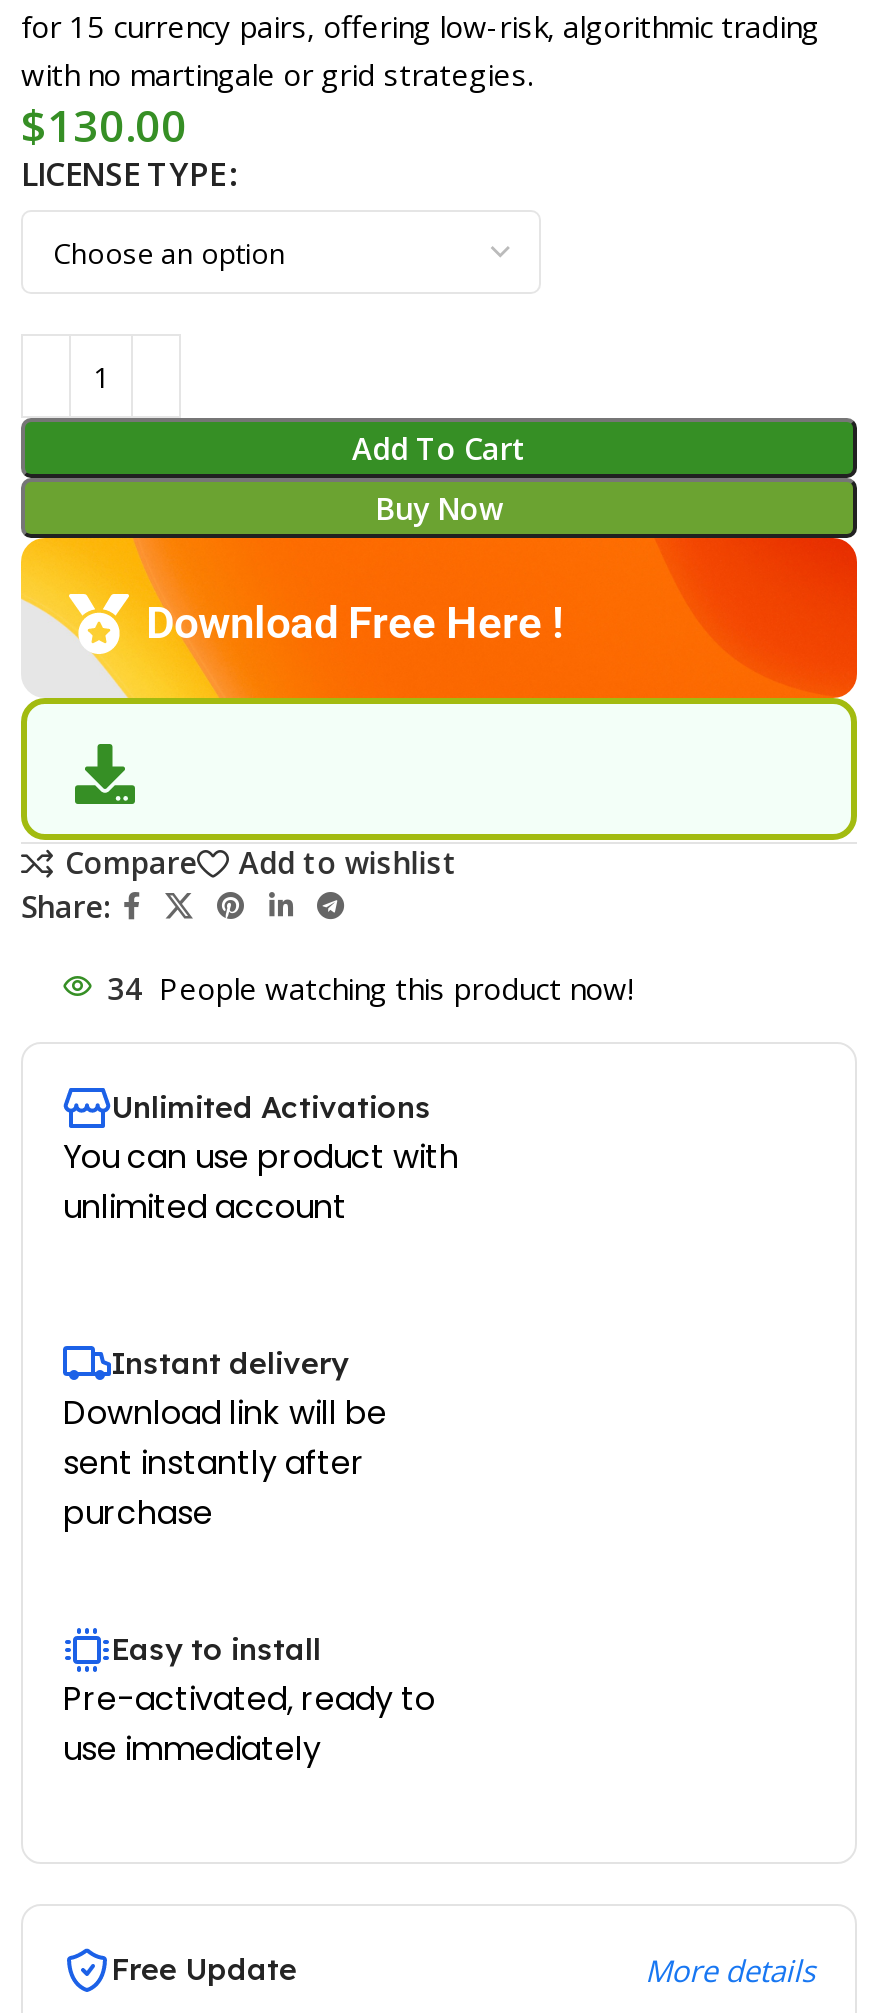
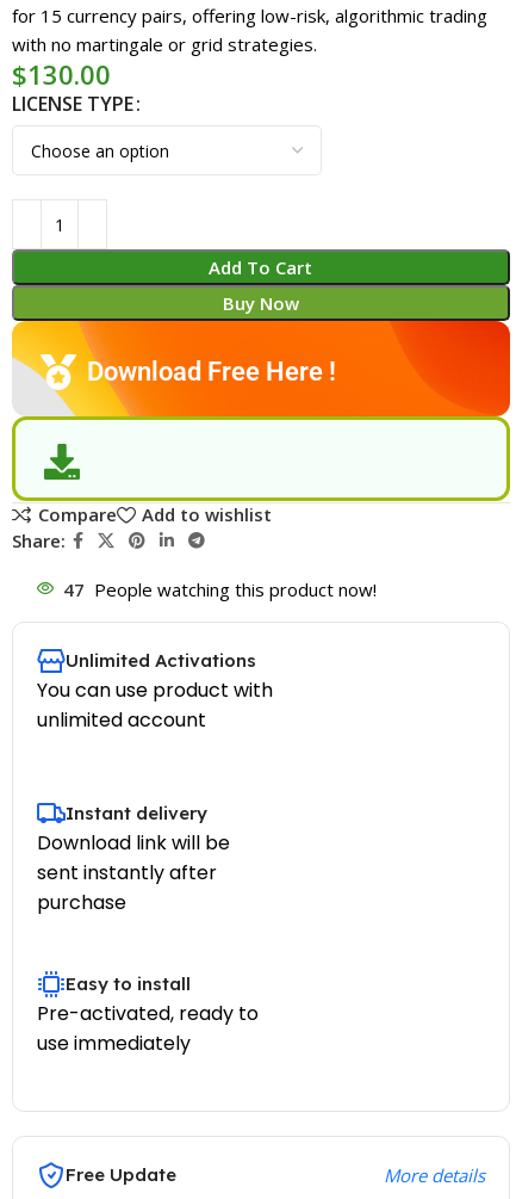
[107,968,633,1008] 34 People watching this product now! -> [63,577,377,601] 47 People watching this product now!

